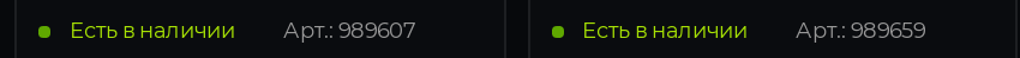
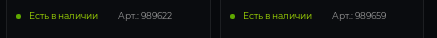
[70,16,415,42] Есть в наличии Арт.: 989607 -> [29,10,172,21] Есть в наличии Арт.: 989622

